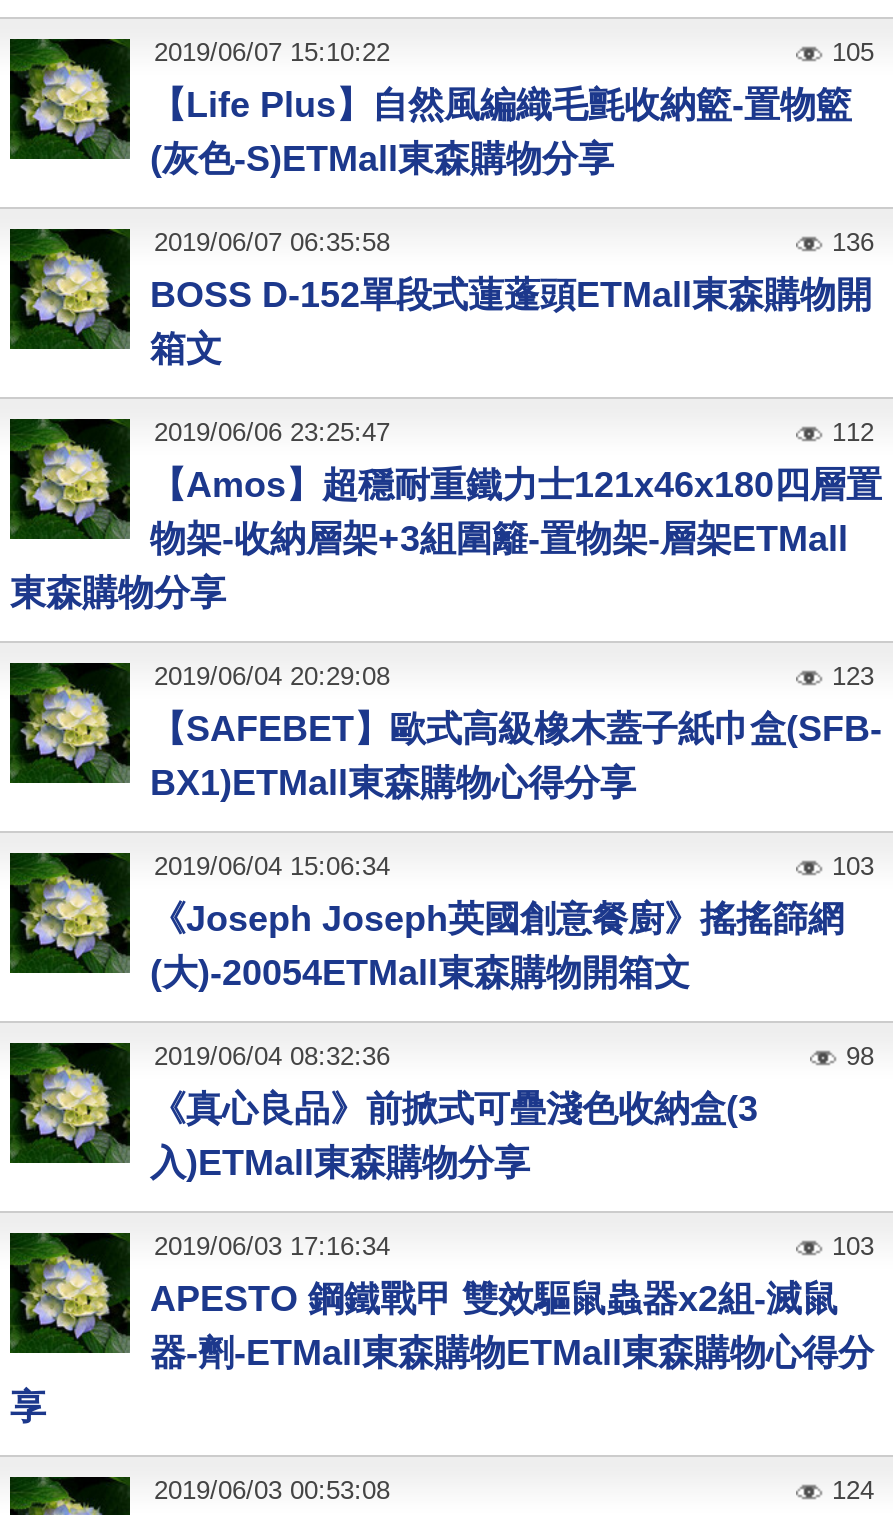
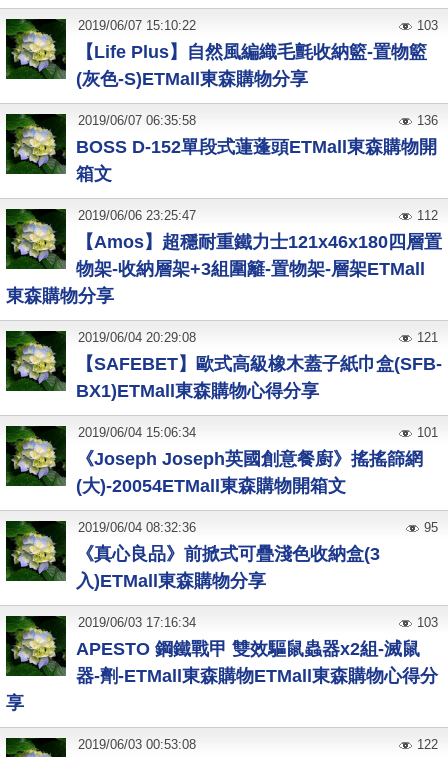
[832,37,874,67] 105 -> [417,18,438,33] 103
[832,661,874,691] 123 -> [417,330,438,345] 121
[832,851,874,881] 103 -> [417,425,438,440] 101
[846,1041,874,1071] 98 -> [424,520,438,535] 95
[832,1475,874,1505] 124 -> [417,737,438,752] 122

